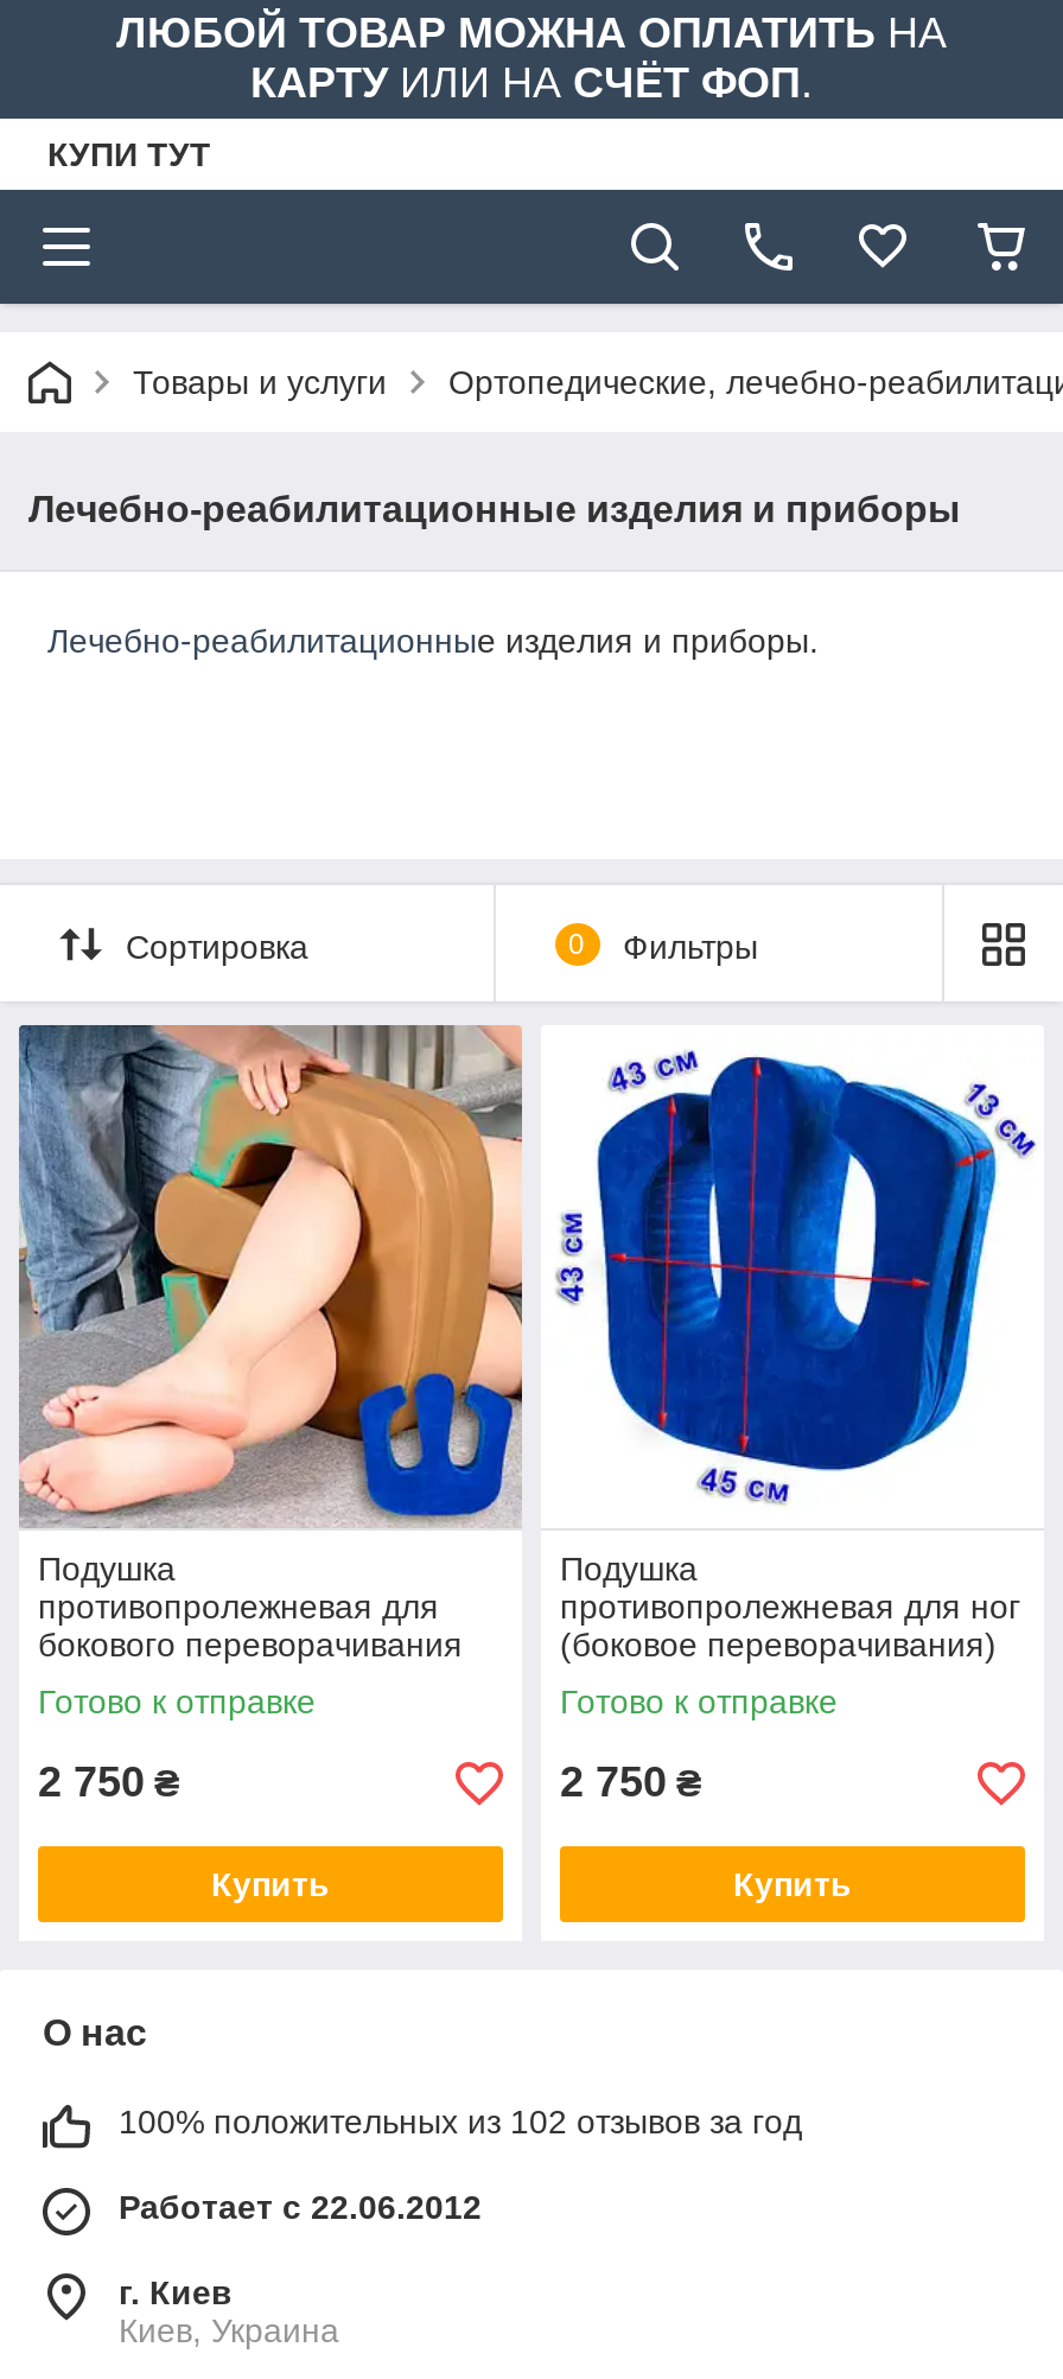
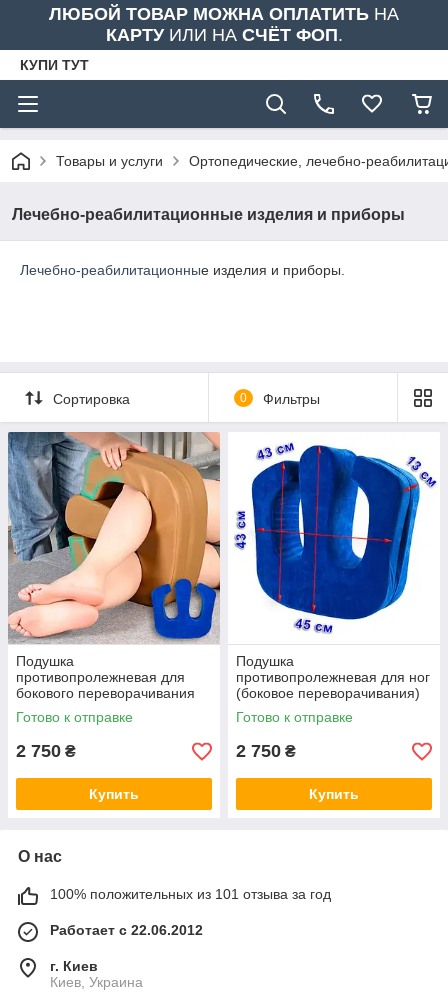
[119,2103,802,2141] 100% положительных из 102 отзывов за год -> [50,886,331,902] 100% положительных из 101 отзыва за год

